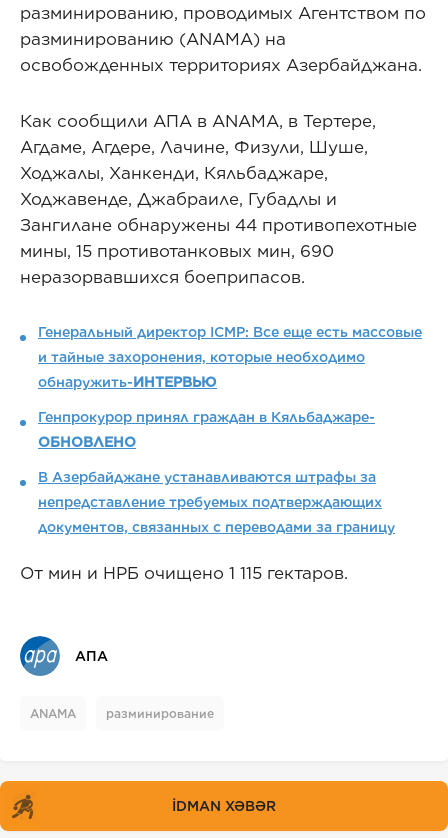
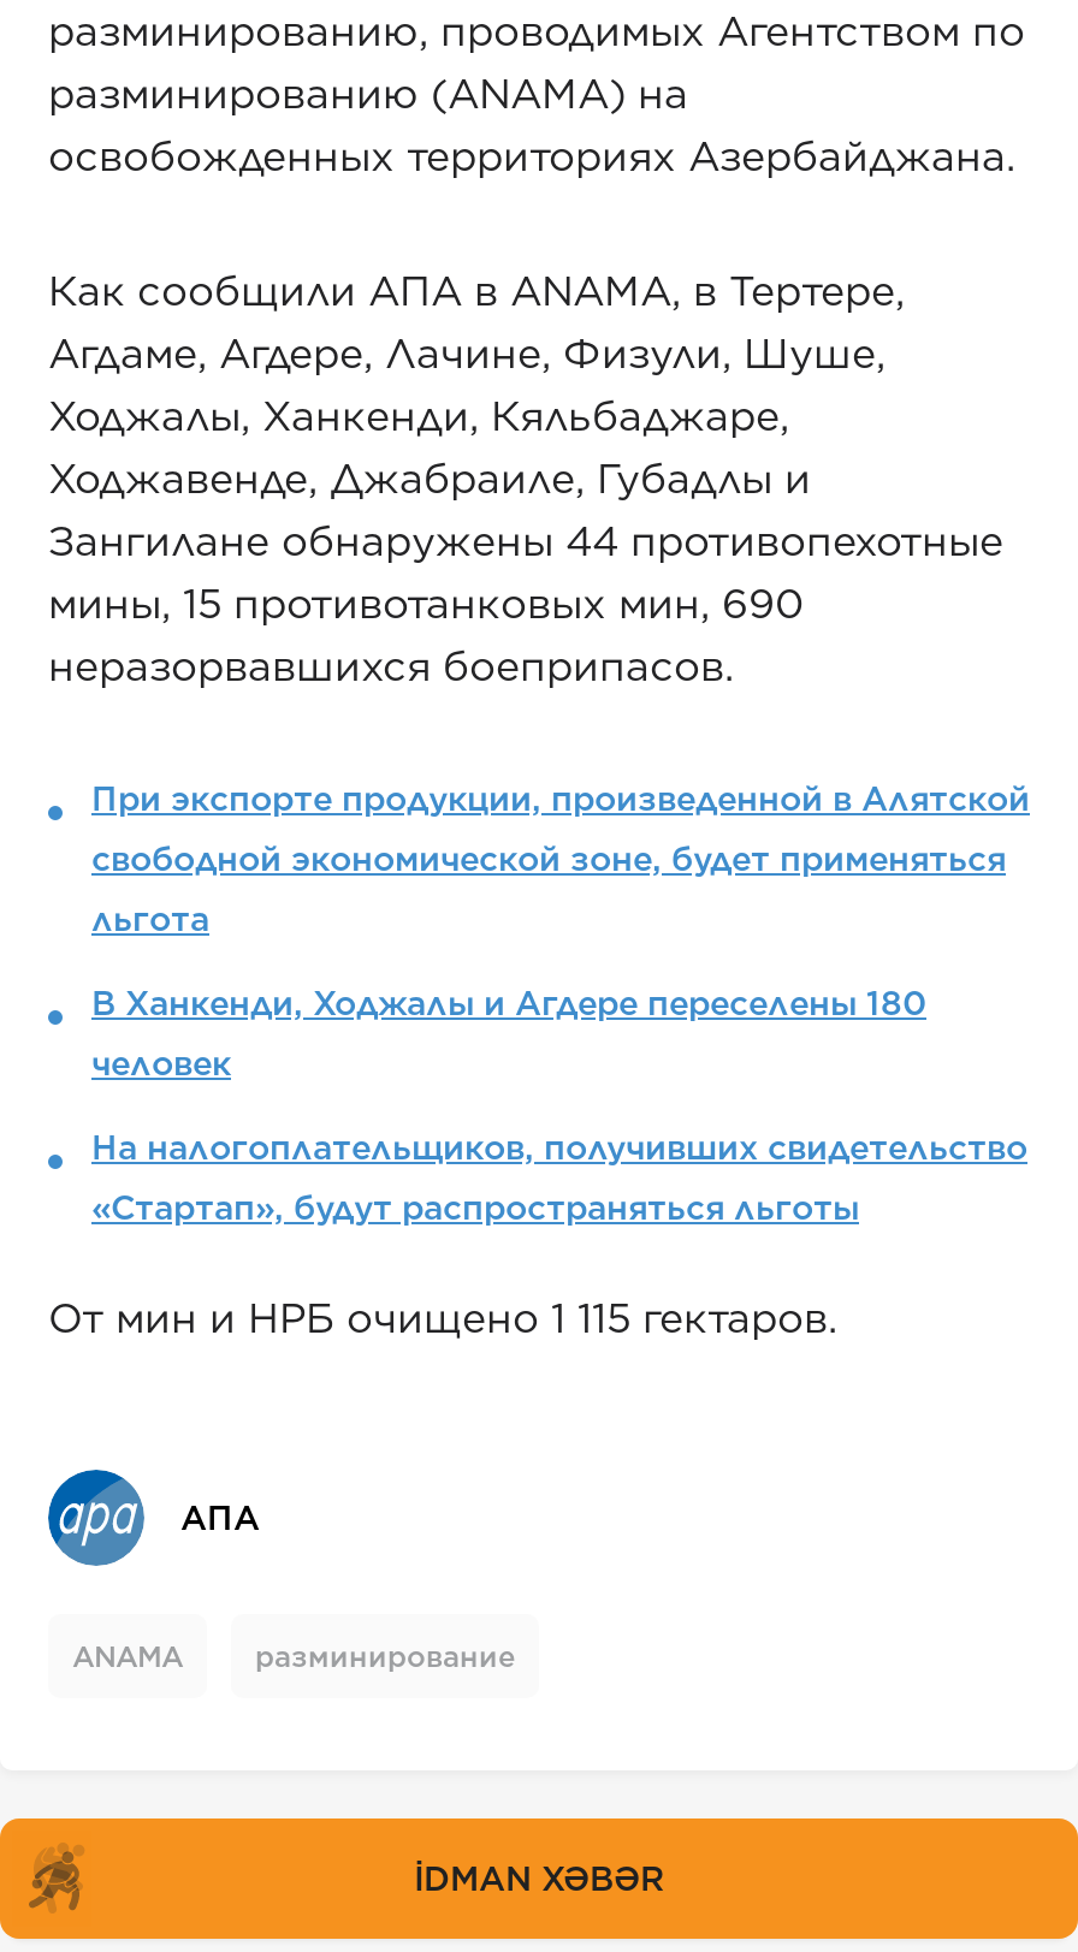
[38,324,422,535] Генеральный директор ICMP: Все еще есть массовые | и тайные захоронения, которые необходимо | обнаружить-ИНТЕРВЬЮ | Генпрокурор принял граждан в Кяльбаджаре- | ОБНОВЛЕНО | В Азербайджане устанавливаются штрафы за | непредставление требуемых подтверждающих | документов, связанных с переводами за границу -> [91,780,1030,1227] При экспорте продукции, произведенной в Алятской | свободной экономической зоне, будет применяться | льгота | В Ханкенди, Ходжалы и Агдере переселены 180 | человек | На налогоплательщиков, получивших свидетельство | «Стартап», будут распространяться льготы

